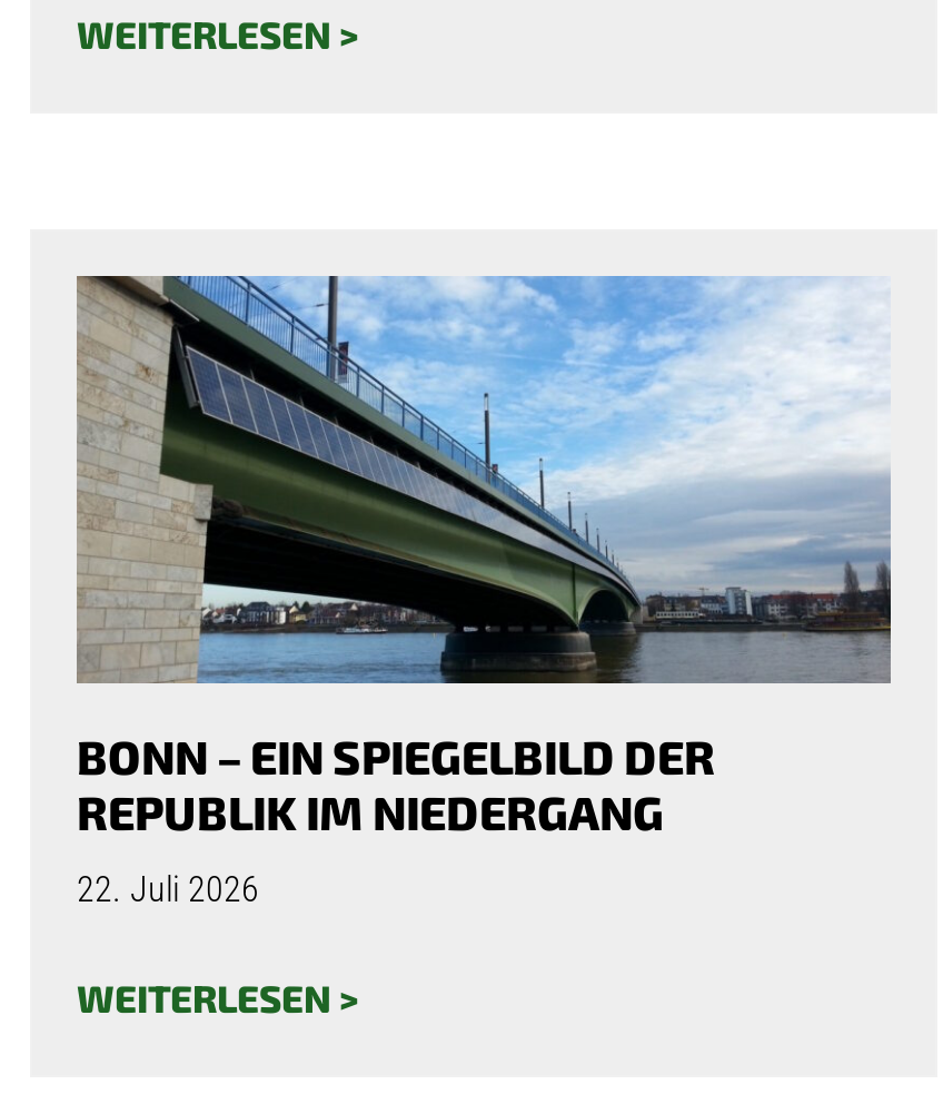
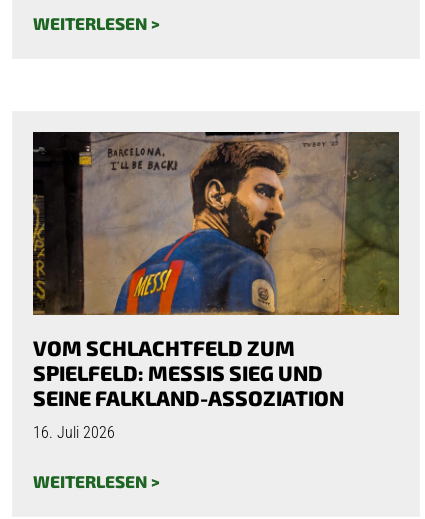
[77,275,891,838] [image] | BONN – EIN SPIEGELBILD DER | REPUBLIK IM NIEDERGANG -> [33,131,400,410] [image] | VOM SCHLACHTFELD ZUM | SPIELFELD: MESSIS SIEG UND | SEINE FALKLAND-ASSOZIATION
[77,867,259,910] 22. Juli 2026 -> [33,423,115,442] 16. Juli 2026

